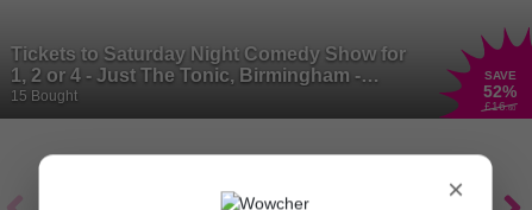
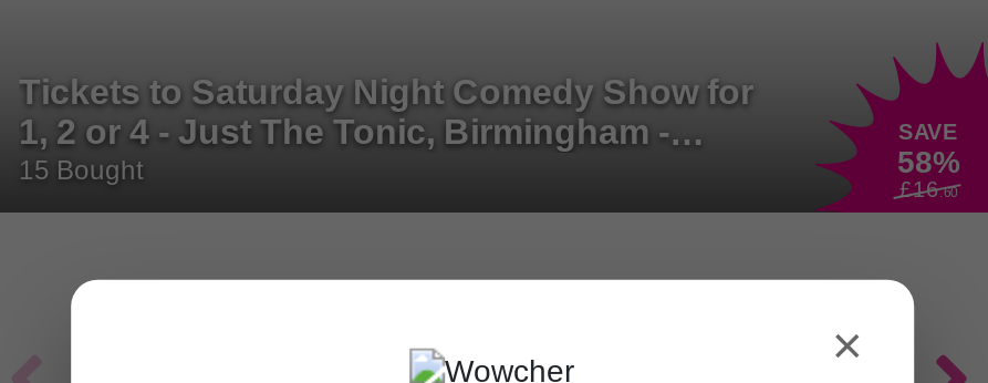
[483,82,517,101] 52% -> [897,145,959,180] 58%

